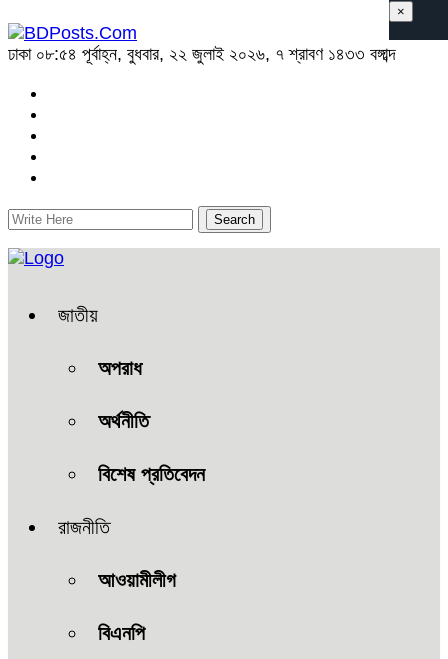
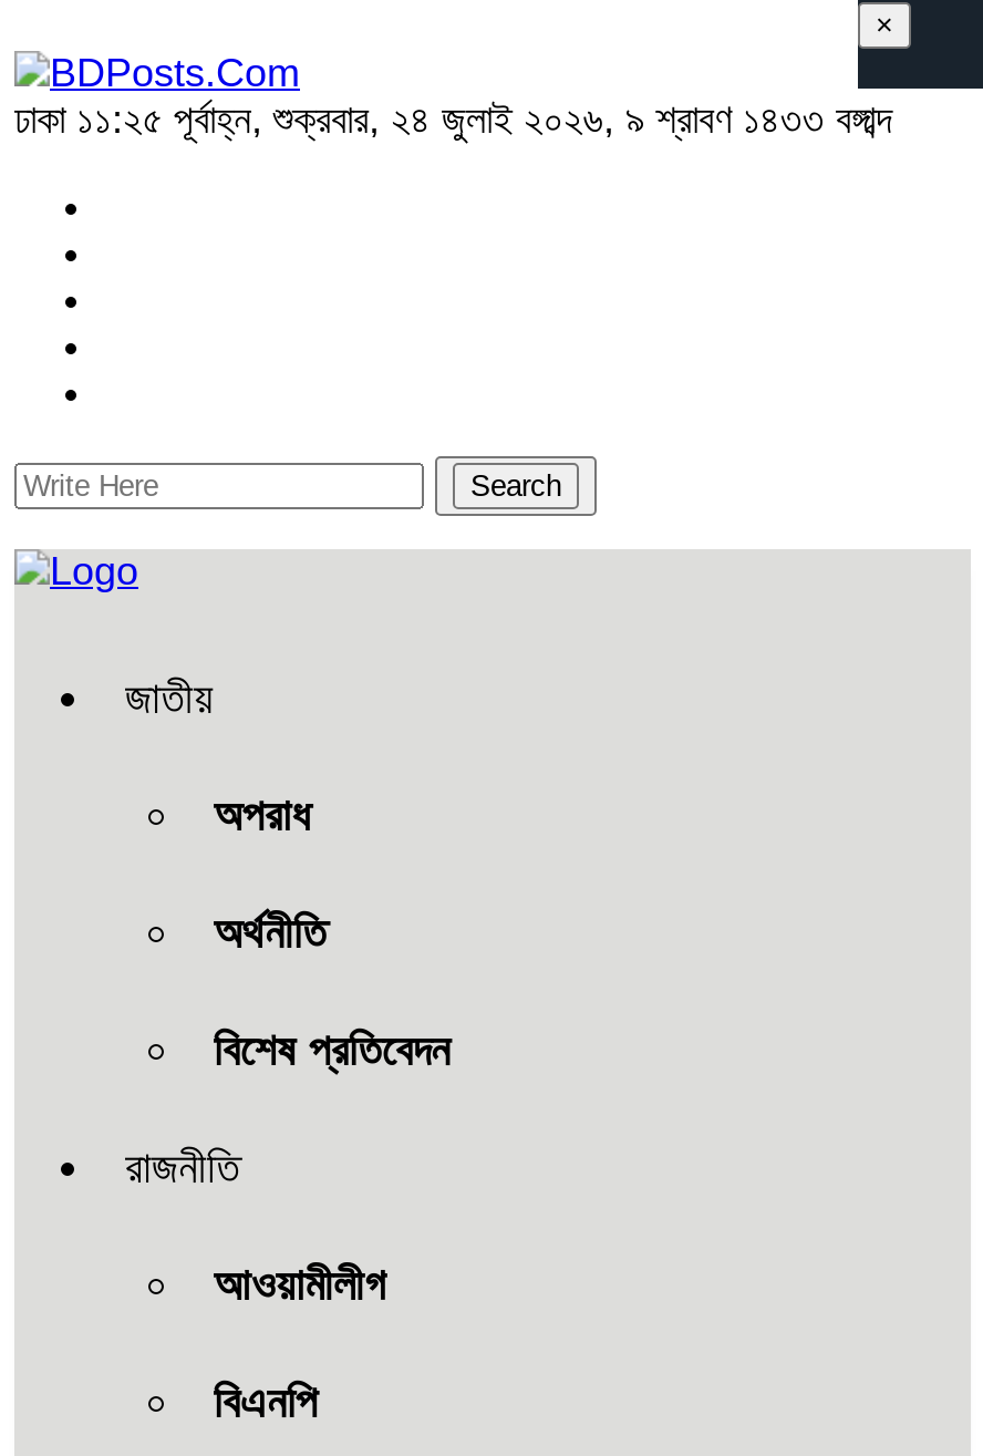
[8,44,396,64] ঢাকা ০৮:৫৪ পূর্বাহ্ন, বুধবার, ২২ জুলাই ২০২৬, ৭ শ্রাবণ ১৪৩৩ বঙ্গাব্দ -> [14,97,893,142] ঢাকা ১১:২৫ পূর্বাহ্ন, শুক্রবার, ২৪ জুলাই ২০২৬, ৯ শ্রাবণ ১৪৩৩ বঙ্গাব্দ

